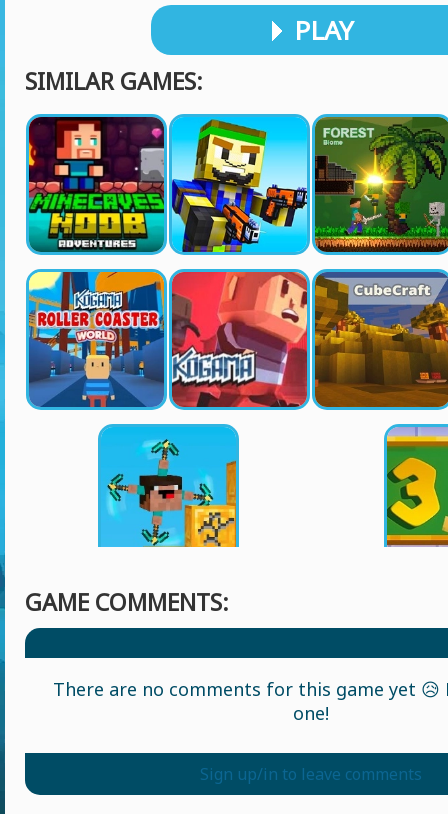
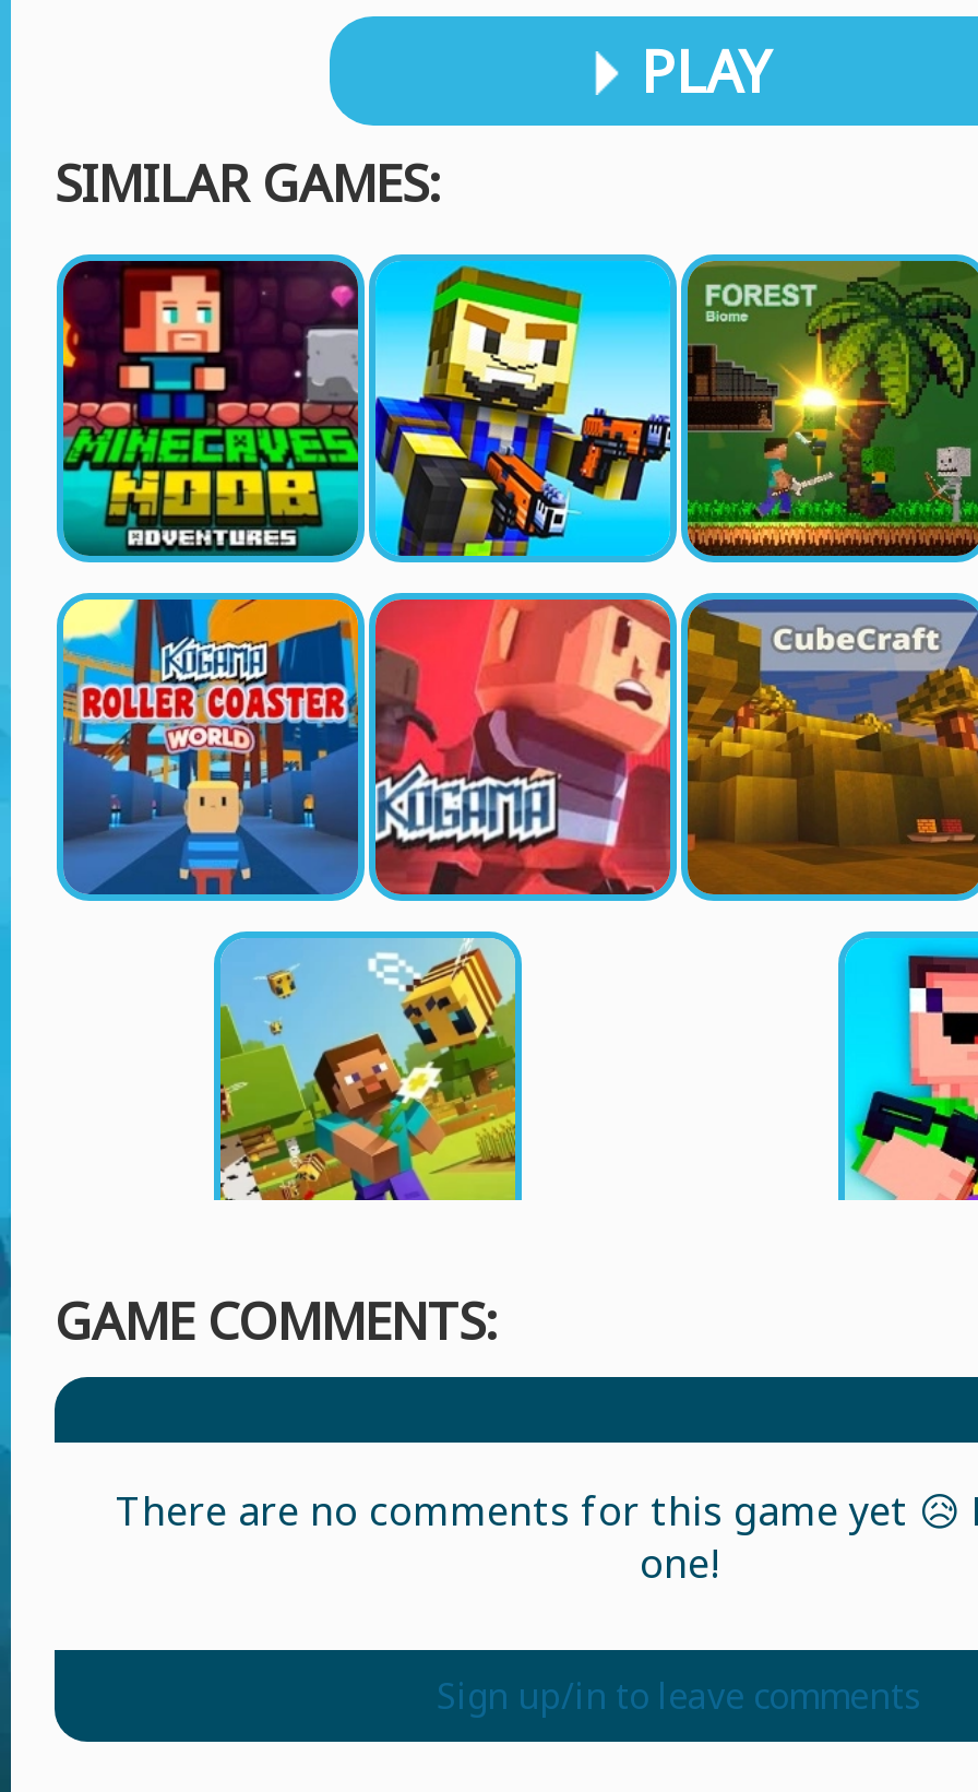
[101,426,236,548] [image] -> [218,936,517,1202] [image]
[386,427,445,547] [image] -> [843,936,971,1202] [image]

